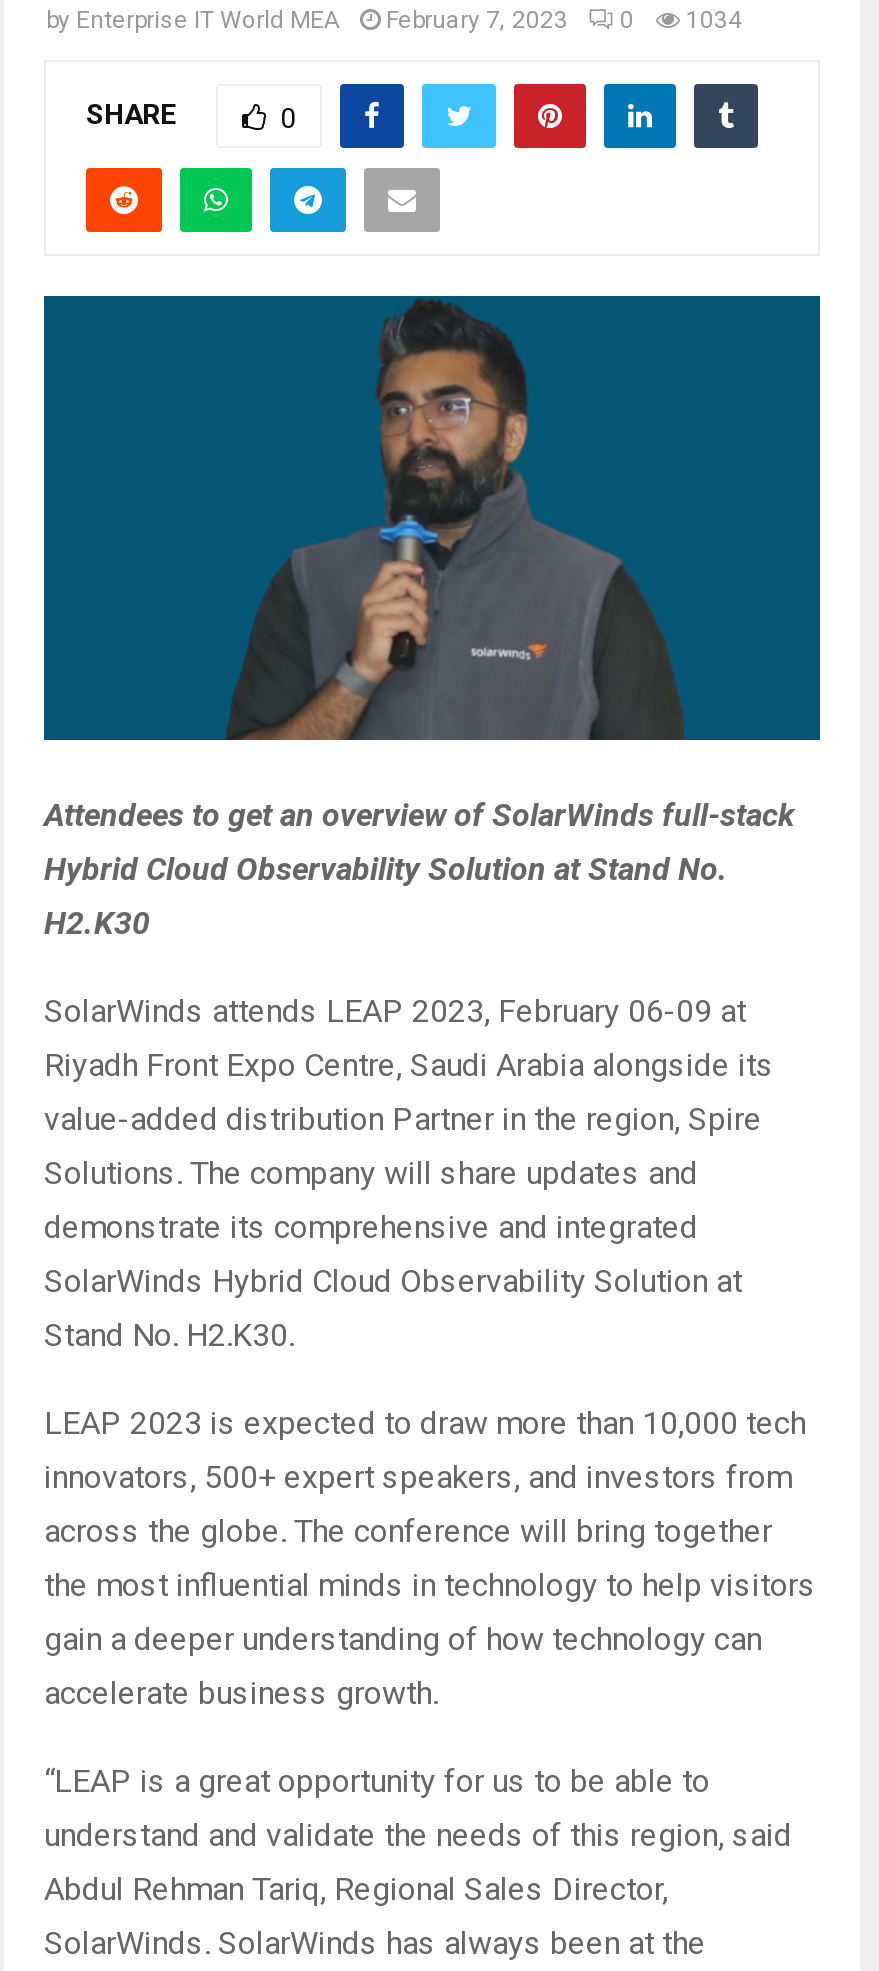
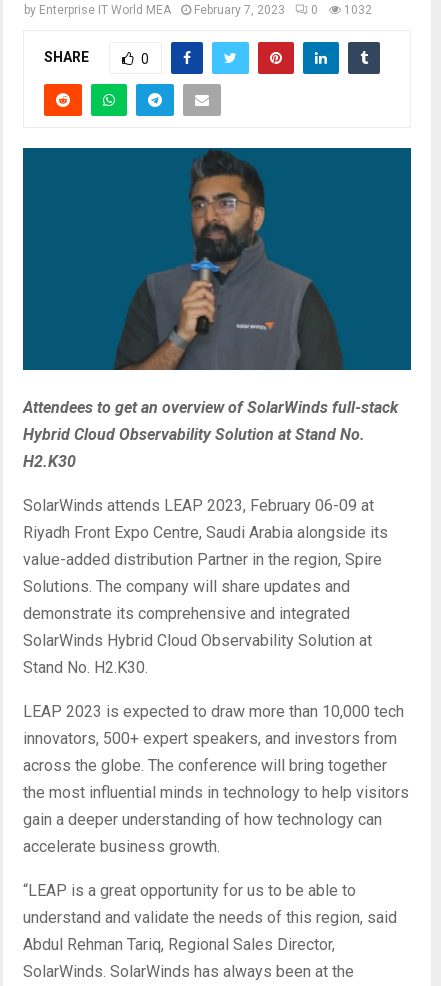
[46,6,742,34] by Enterprise IT World MEA February 7, 2023 0 1034 -> [24,3,372,17] by Enterprise IT World MEA February 7, 2023 0 1032

